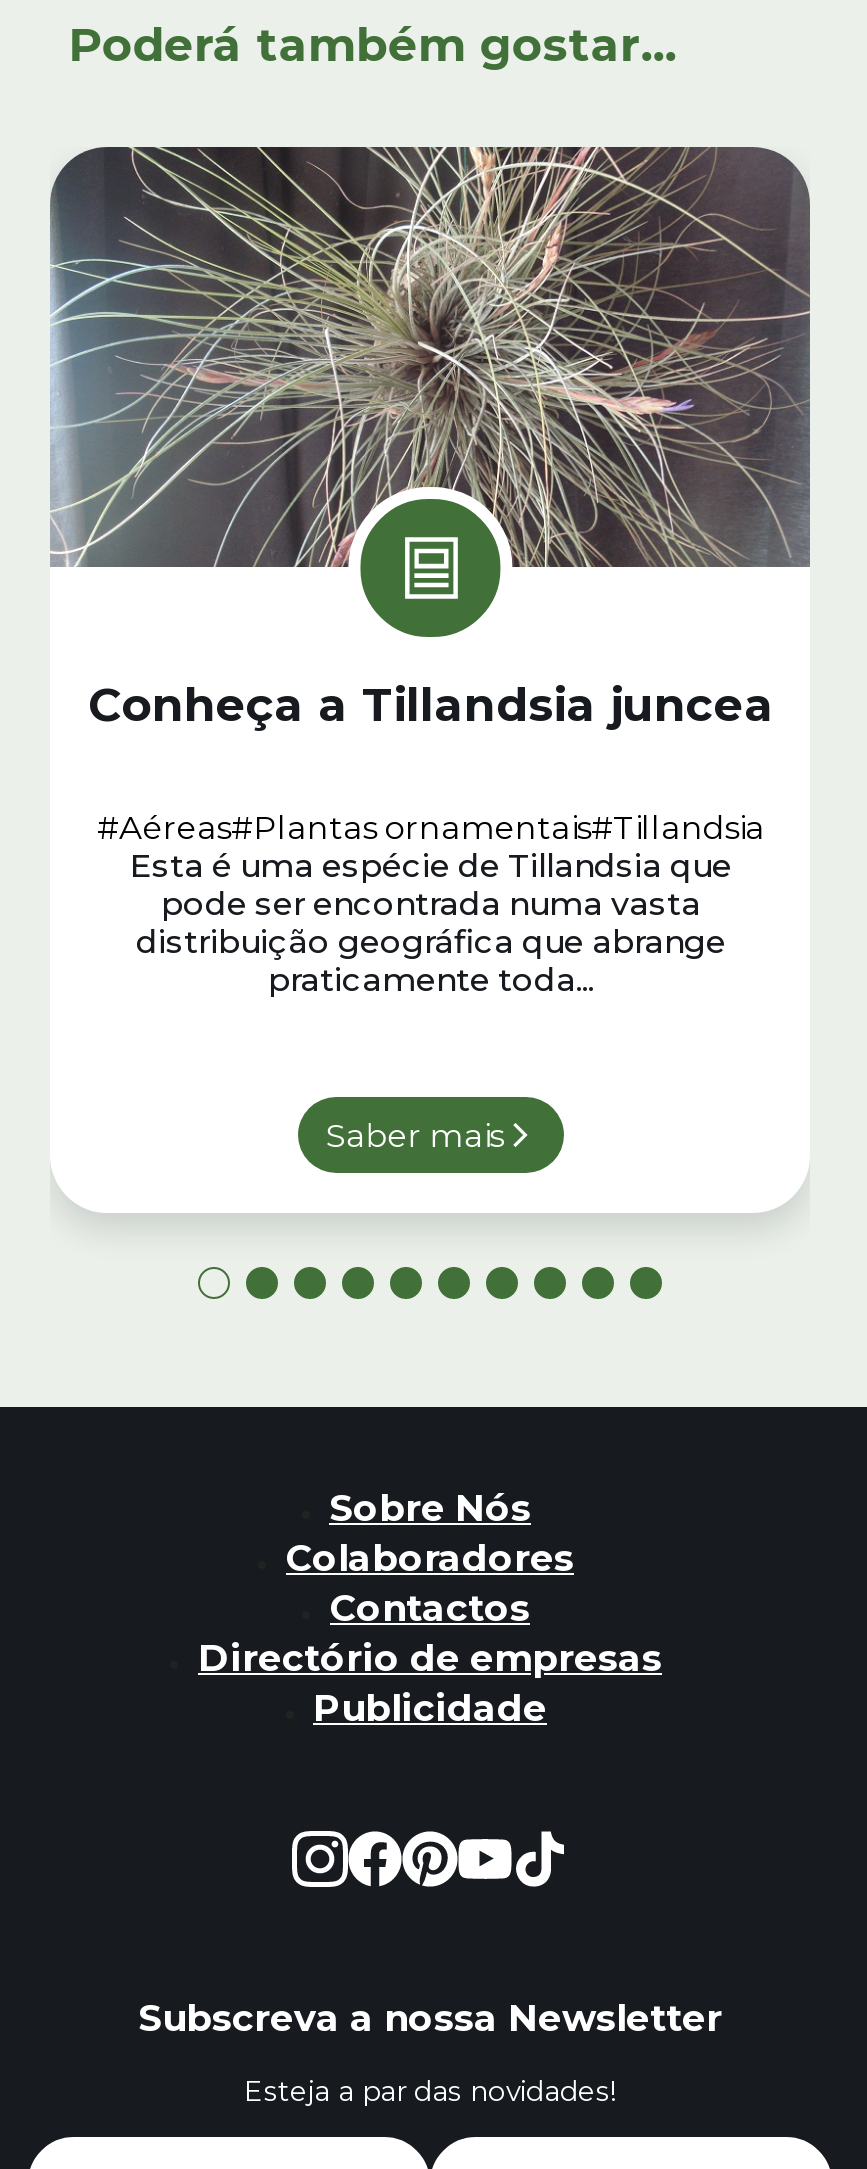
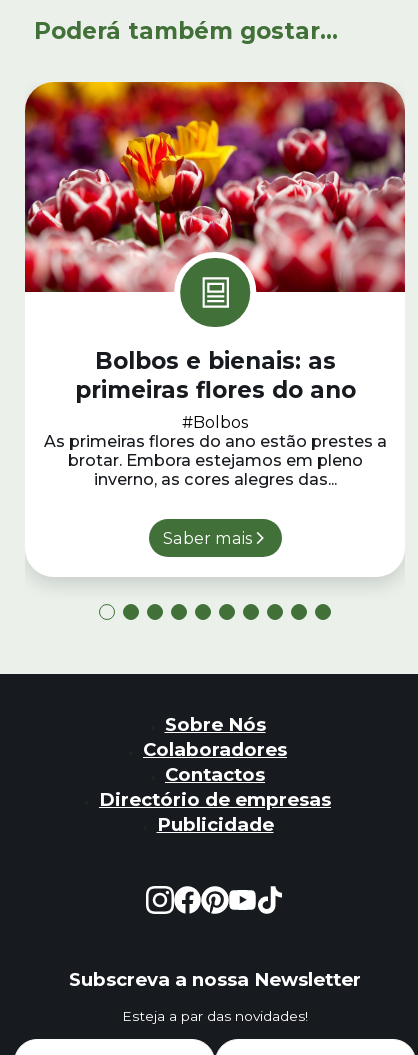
[48,145,810,569] [image] -> [24,81,406,293] [image]
[88,678,774,999] Conheça a Tillandsia juncea | #Aéreas#Plantas ornamentais#Tillandsia | Esta é uma espécie de Tillandsia que | pode ser encontrada numa vasta | distribuição geográfica que abrange | praticamente toda... -> [44,347,387,489] Bolbos e bienais: as | primeiras flores do ano | #Bolbos | As primeiras flores do ano estão prestes a | brotar. Embora estejamos em pleno | inverno, as cores alegres das...

